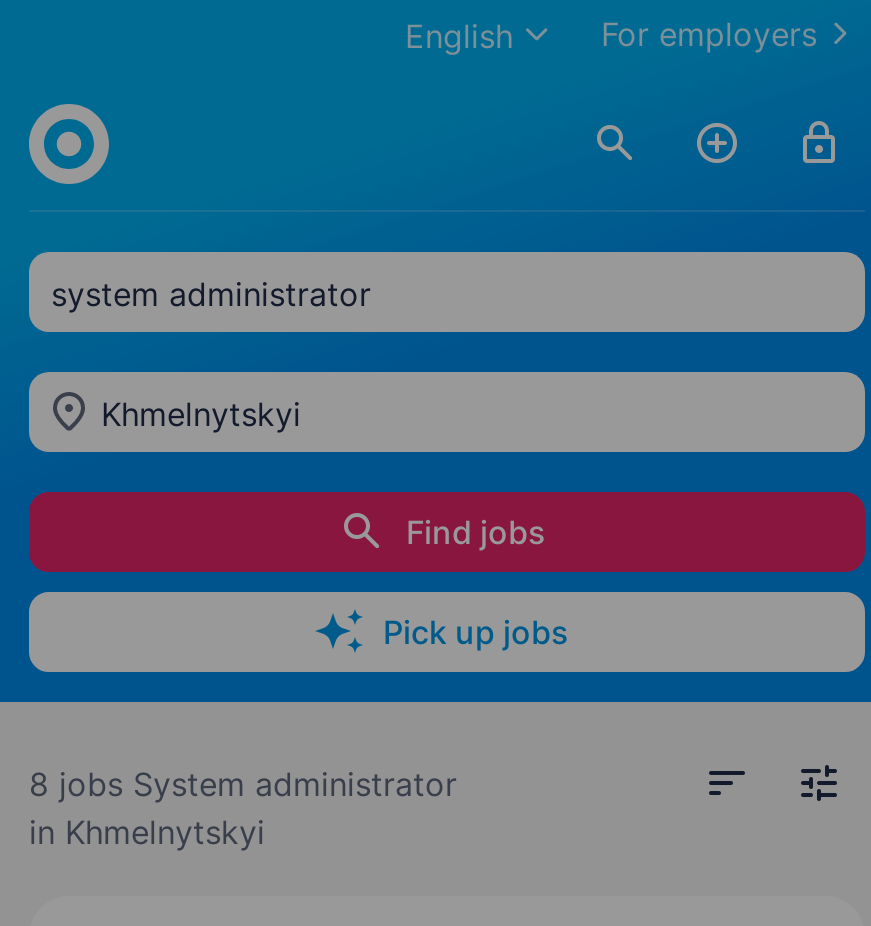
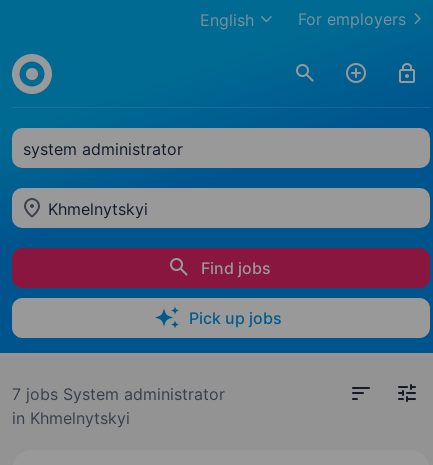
[29,764,457,804] 8 jobs System administrator -> [12,384,225,404] 7 jobs System administrator

